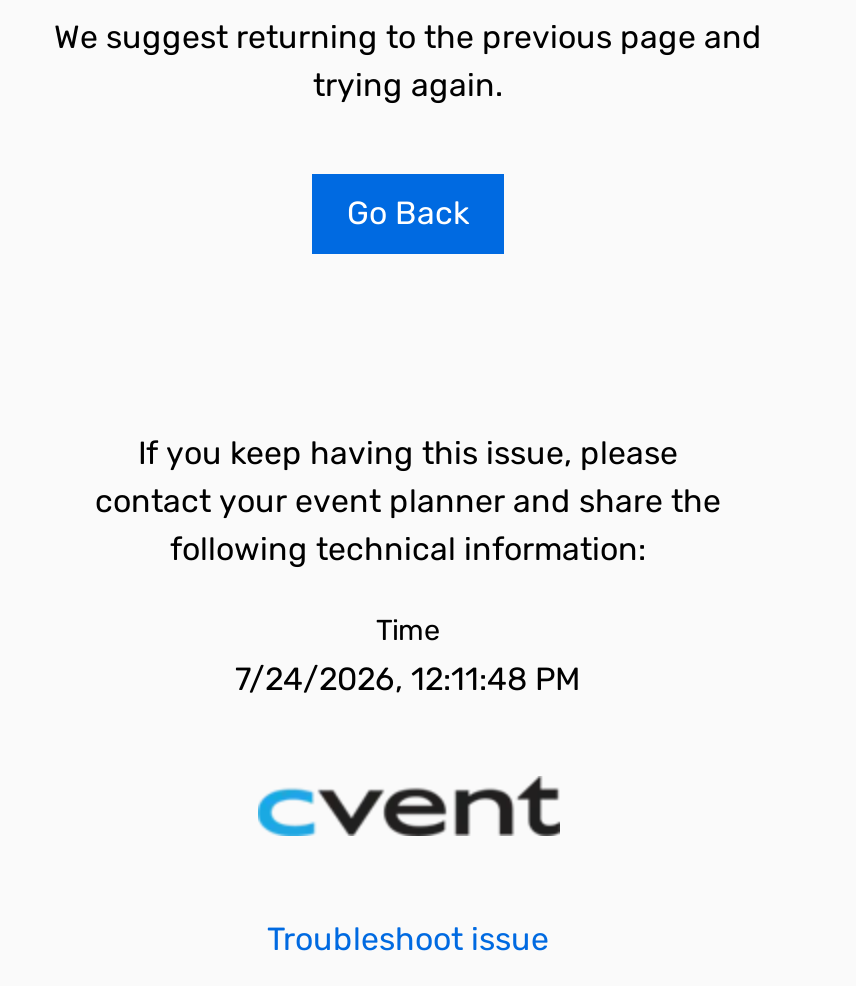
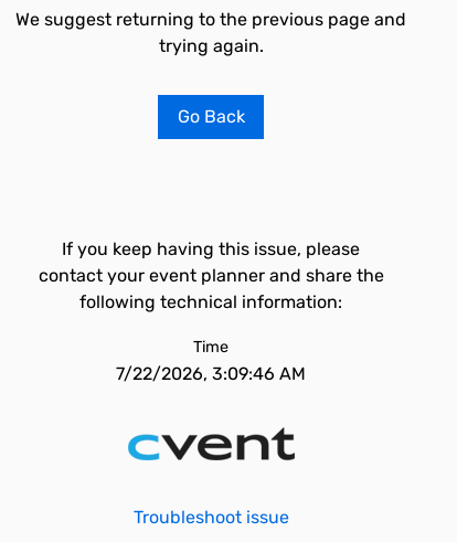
[235,660,581,698] 7/24/2026, 12:11:48 PM -> [116,363,306,384] 7/22/2026, 3:09:46 AM

